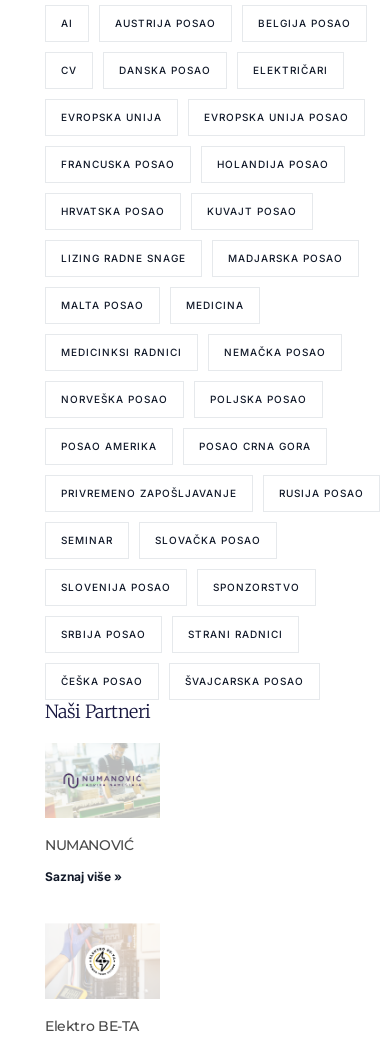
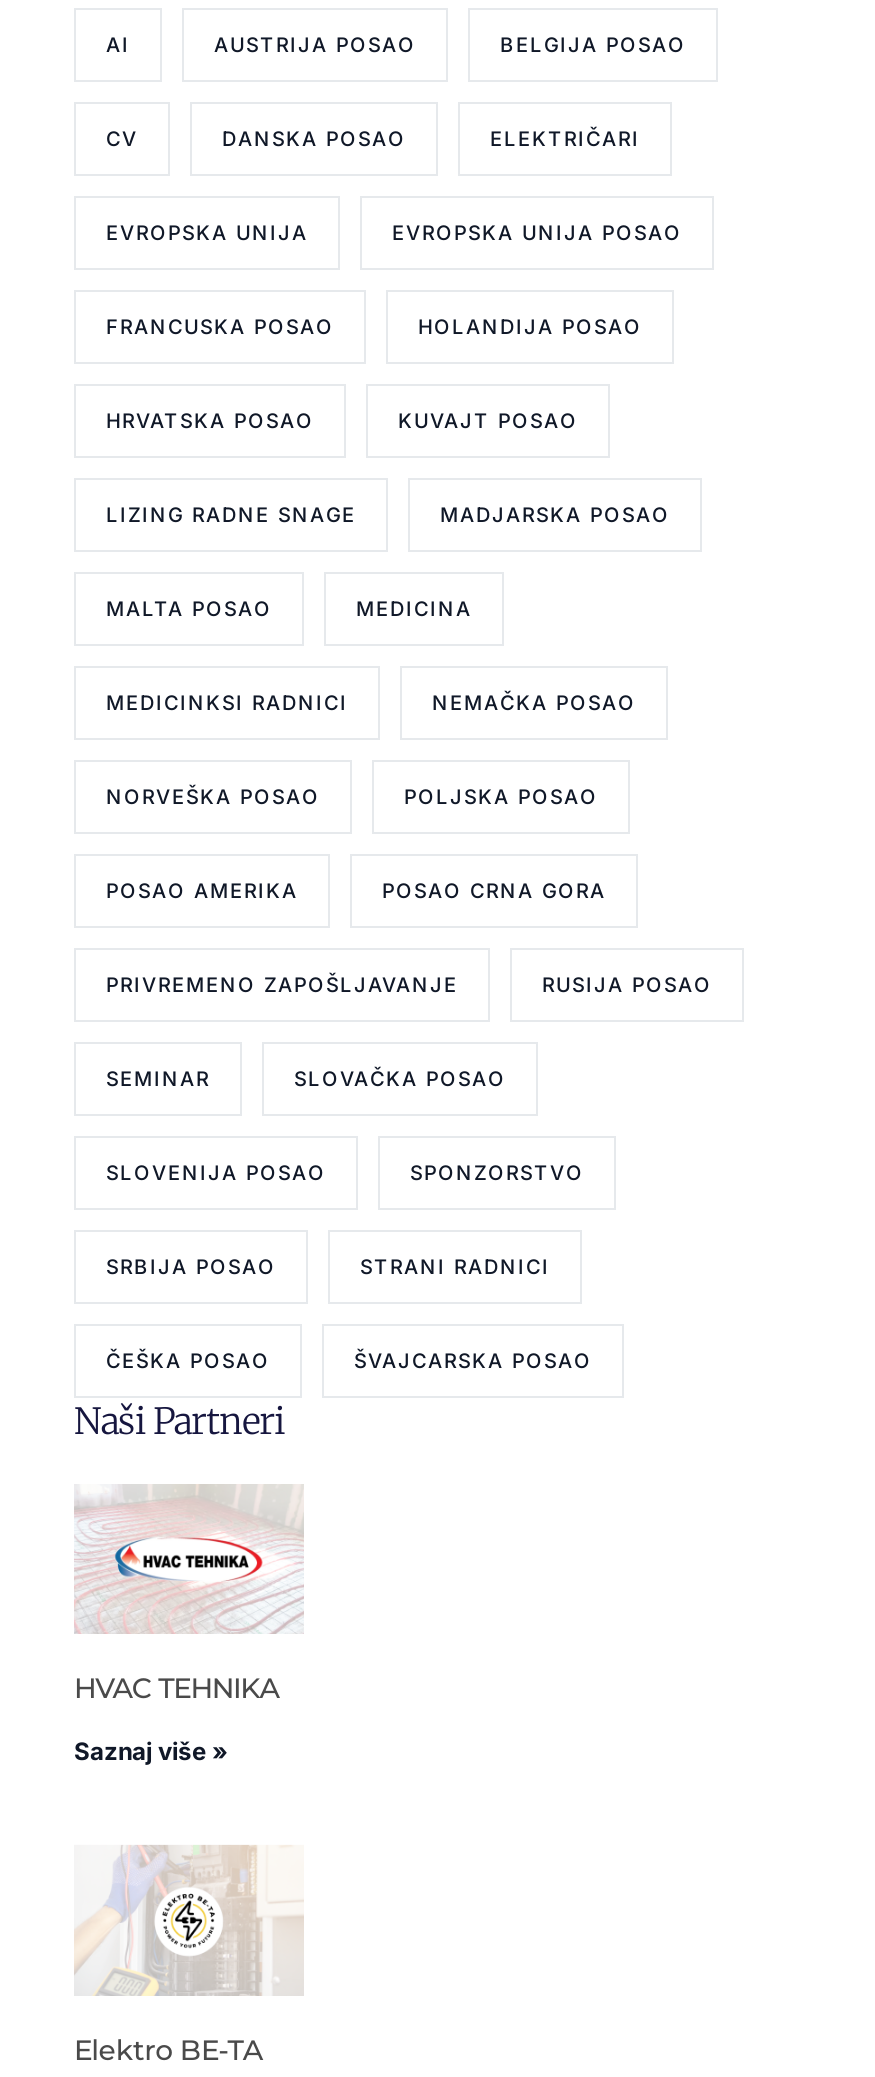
[45,744,160,854] [image] | NUMANOVIĆ -> [74,1484,302,1706] [image] | HVAC TEHNIKA

